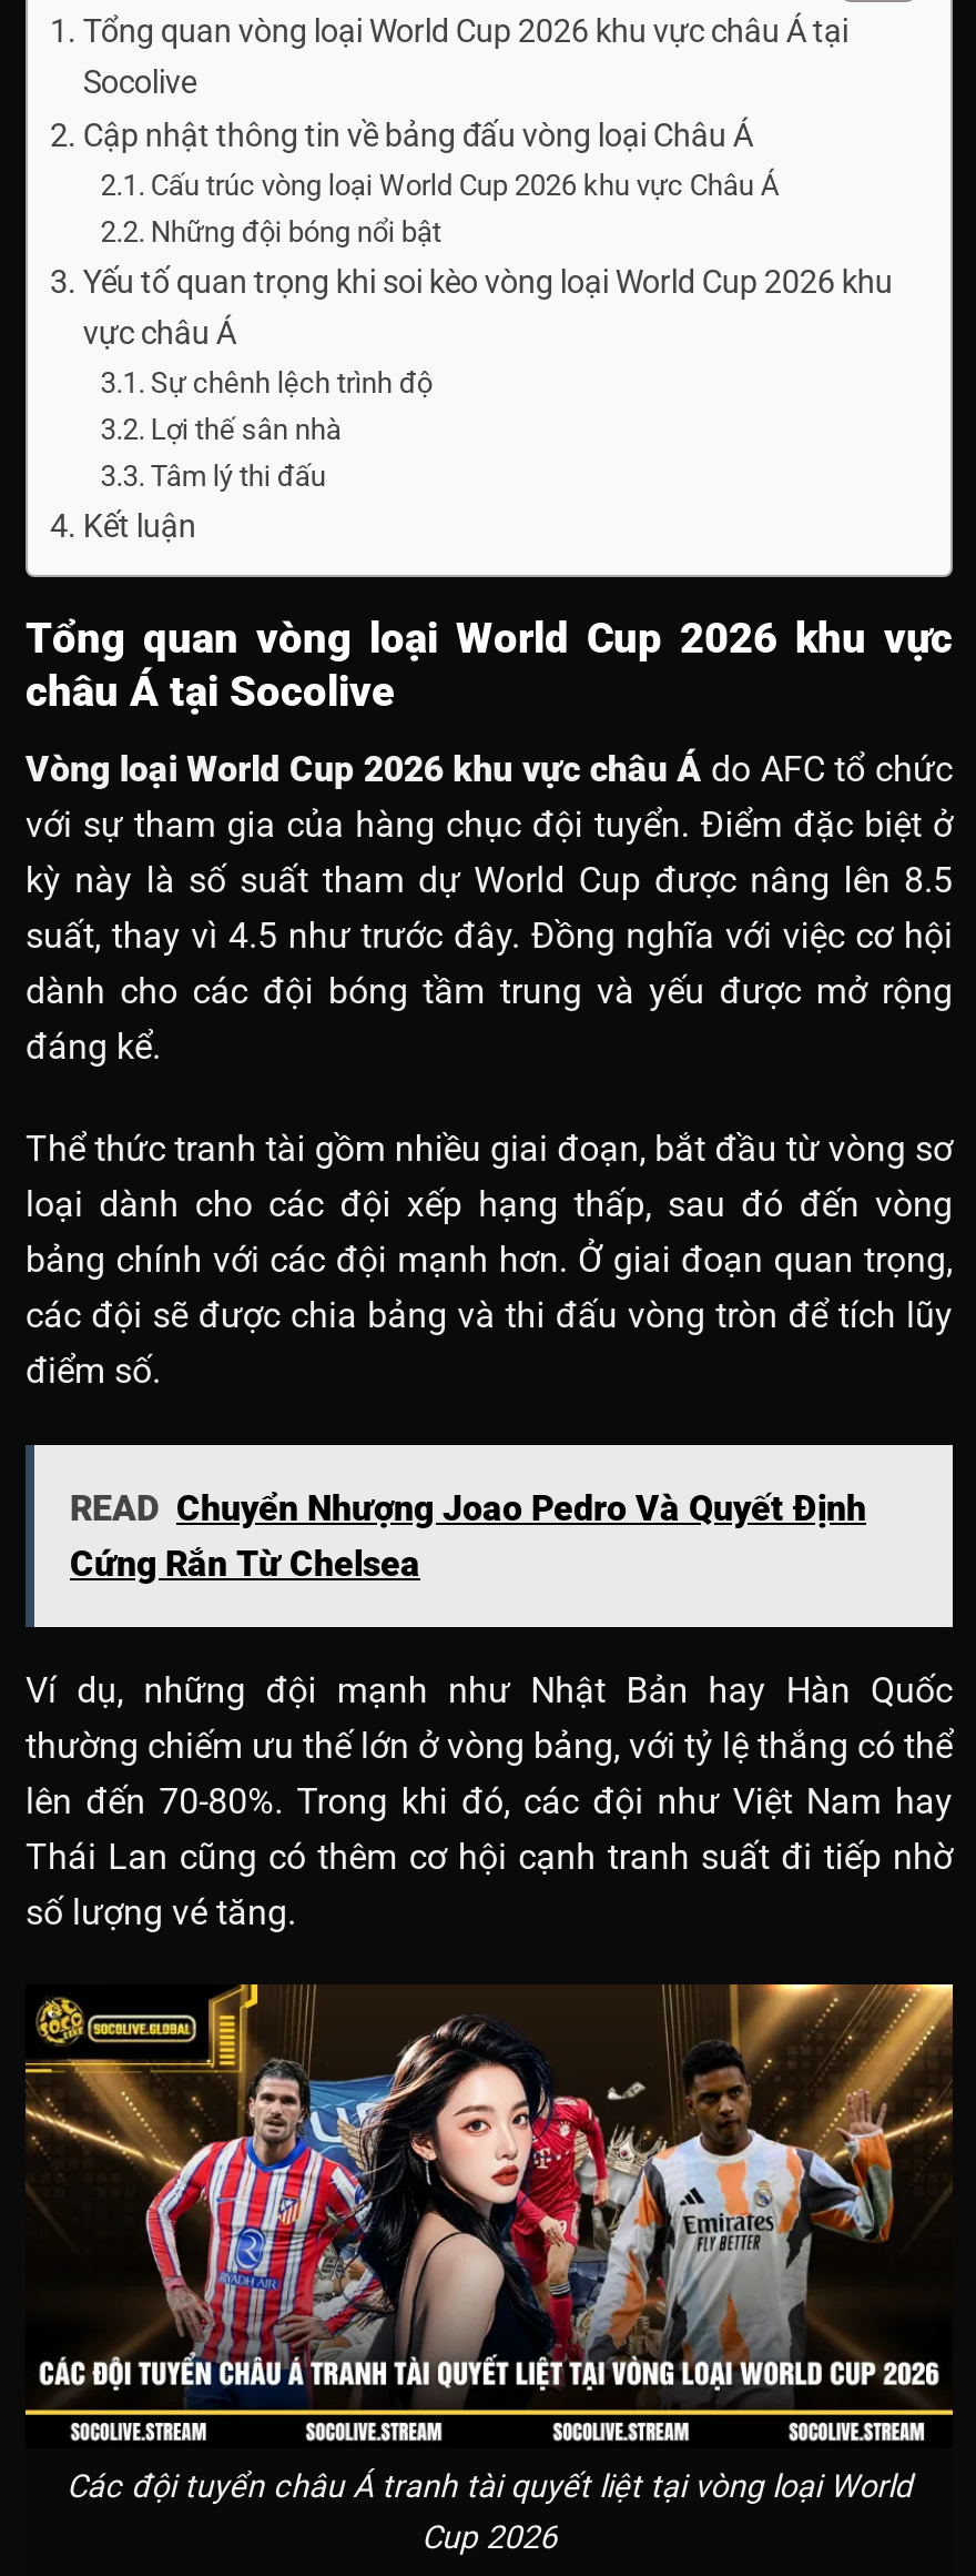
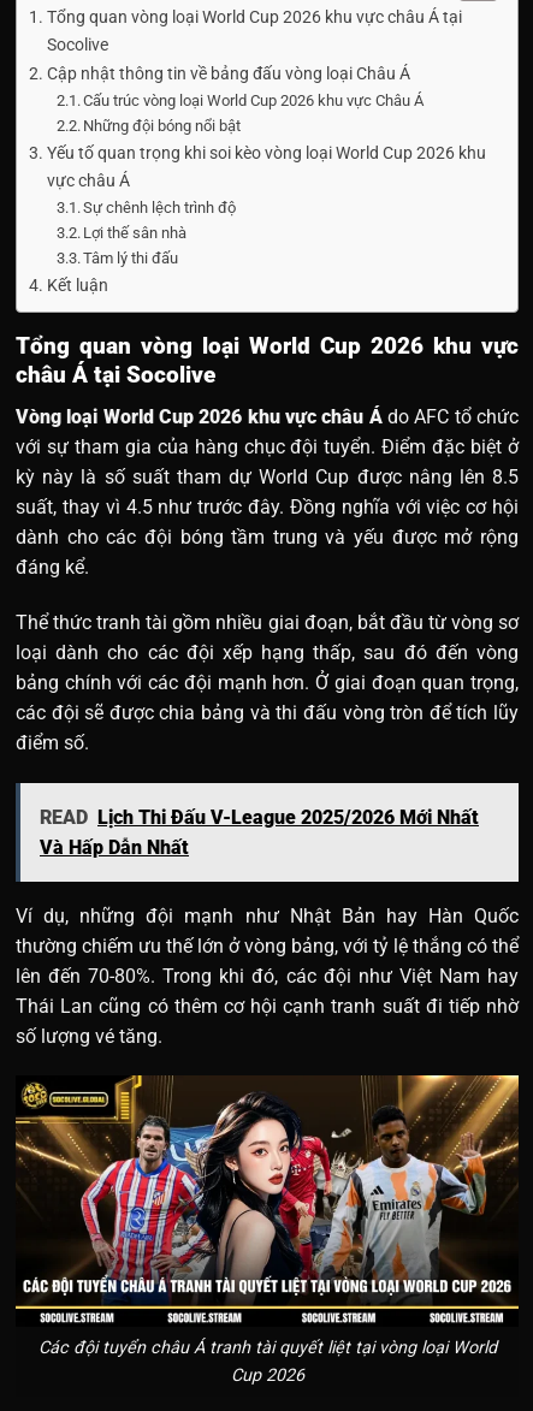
[70,1486,866,1584] READ Chuyển Nhượng Joao Pedro Và Quyết Định | Cứng Rắn Từ Chelsea -> [40,805,479,858] READ Lịch Thi Đấu V-League 2025/2026 Mới Nhất | Và Hấp Dẫn Nhất

